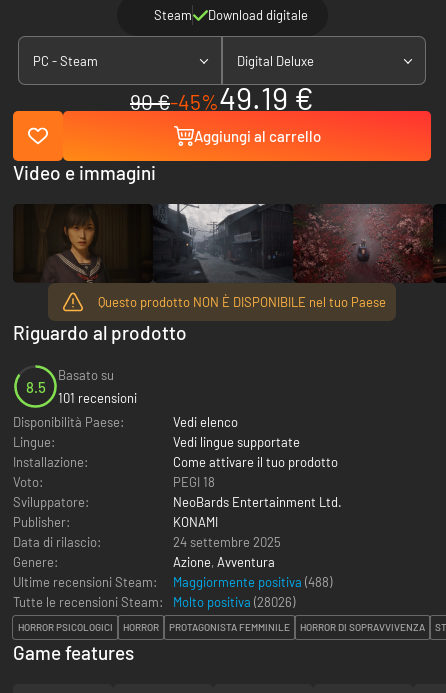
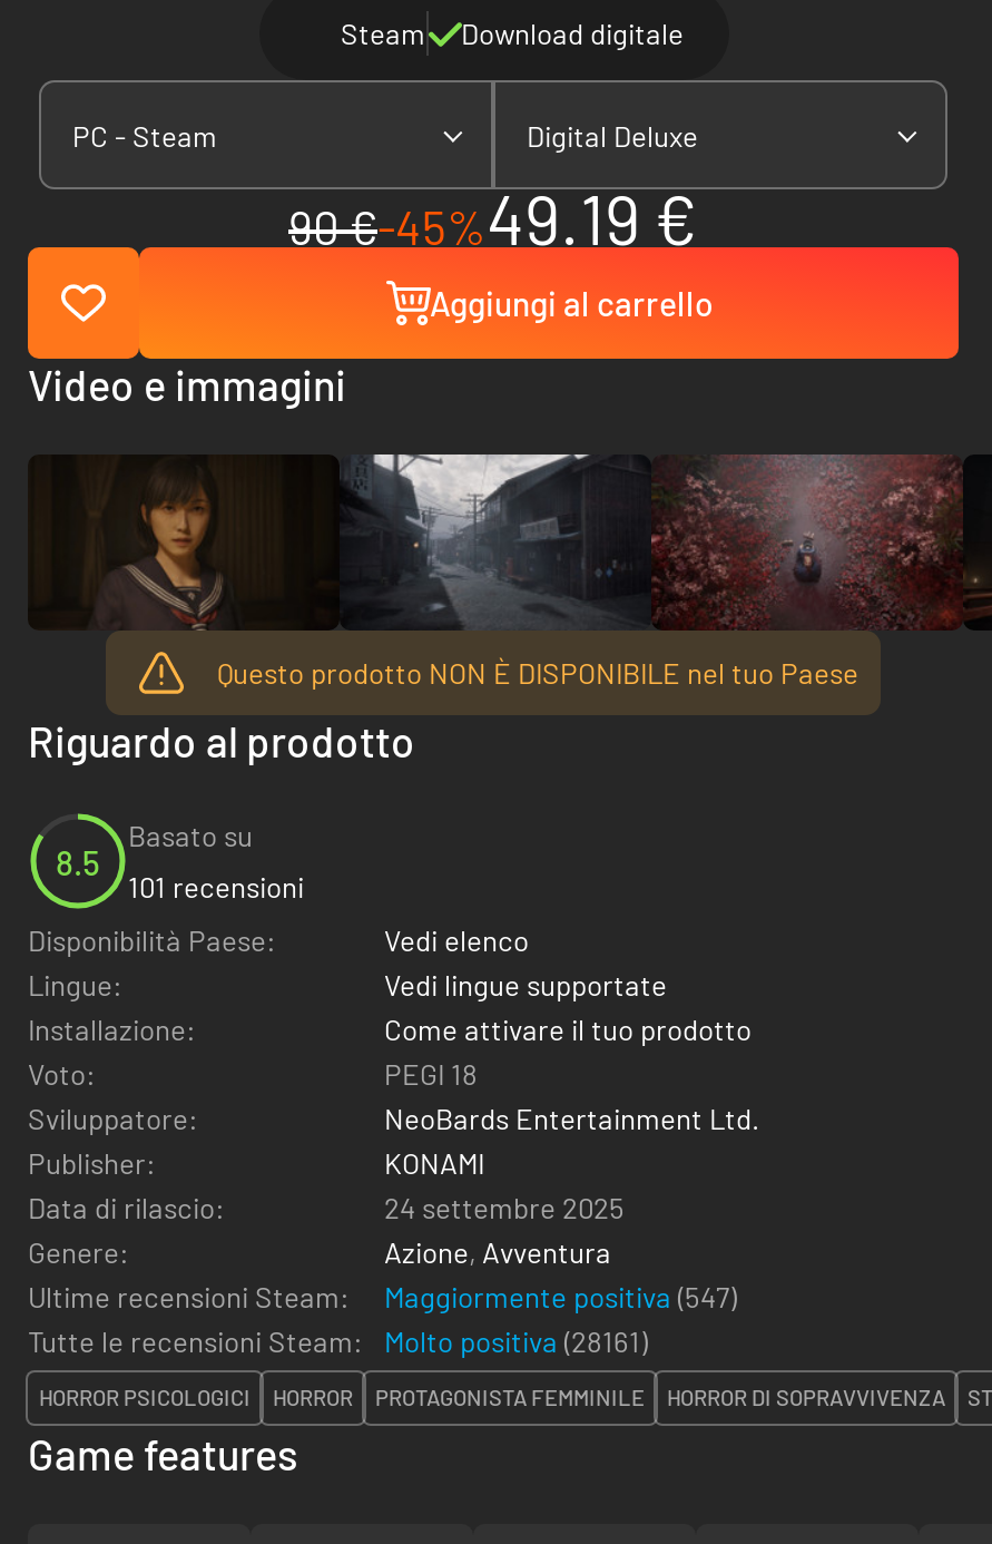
[173,573,332,589] Maggiormente positiva (488) -> [384,1278,736,1313] Maggiormente positiva (547)
[173,593,295,609] Molto positiva (28026) -> [384,1322,647,1358] Molto positiva (28161)

